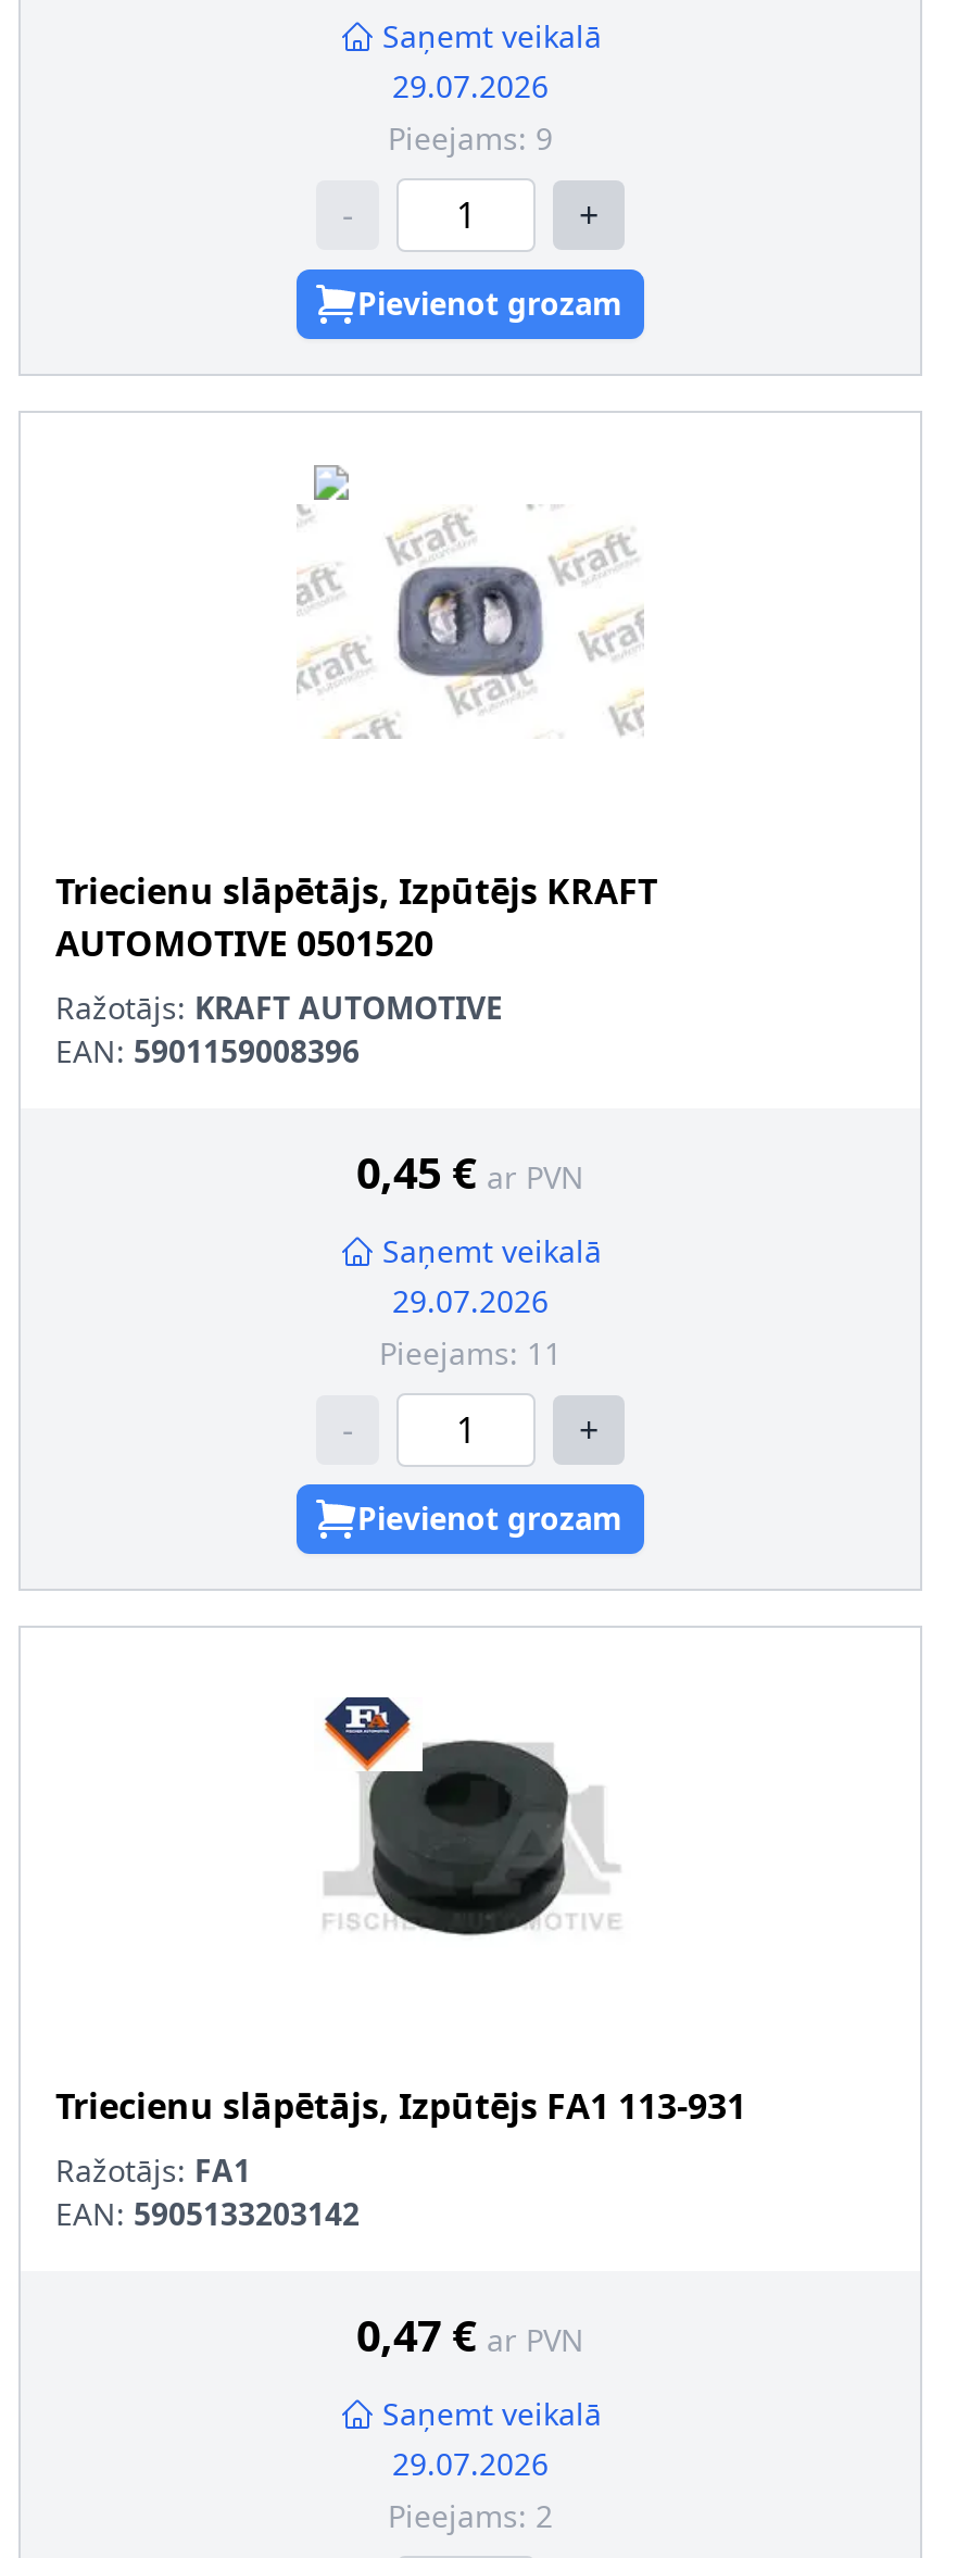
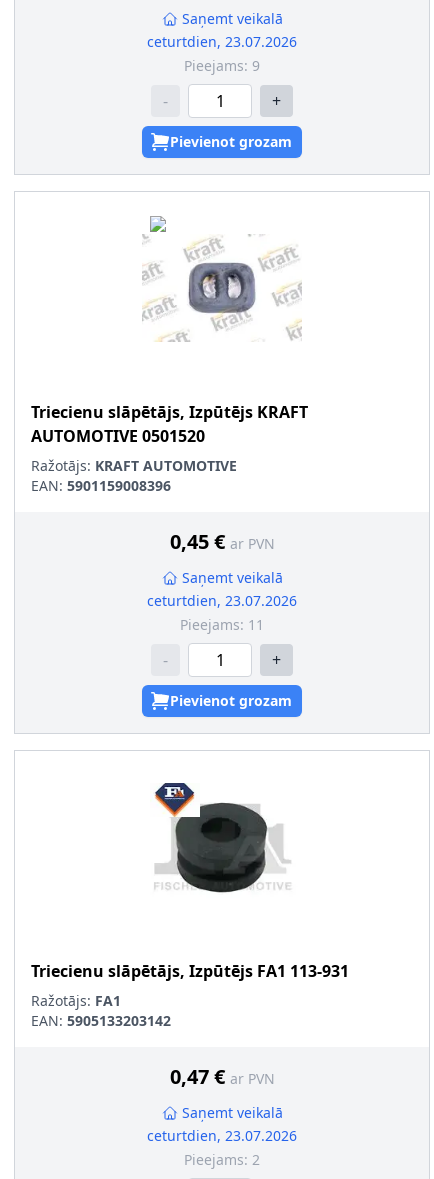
[392,65,549,106] 29.07.2026 -> [147,32,297,51] ceturtdien, 23.07.2026
[392,1280,549,1321] 29.07.2026 -> [147,591,297,610] ceturtdien, 23.07.2026
[392,2443,549,2484] 29.07.2026 -> [147,1126,297,1145] ceturtdien, 23.07.2026

